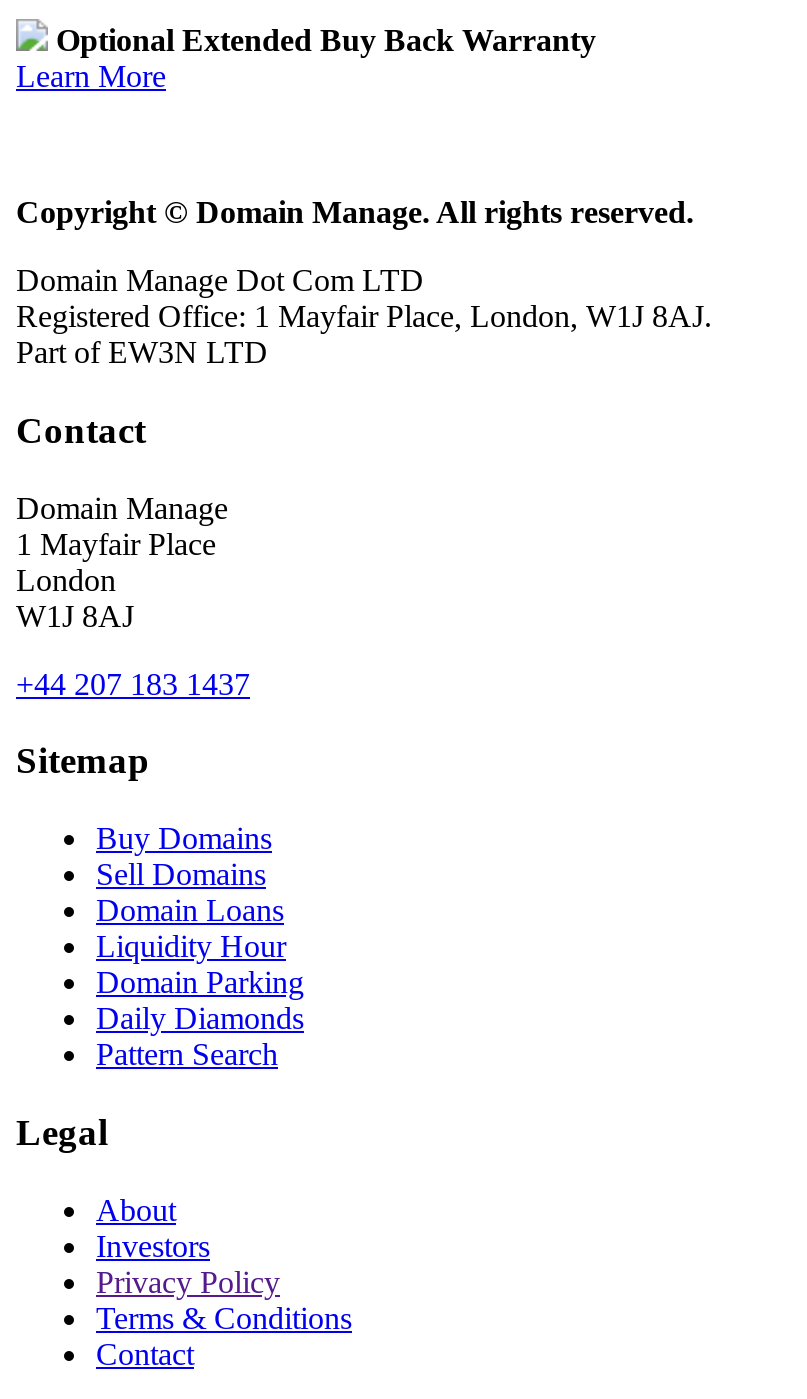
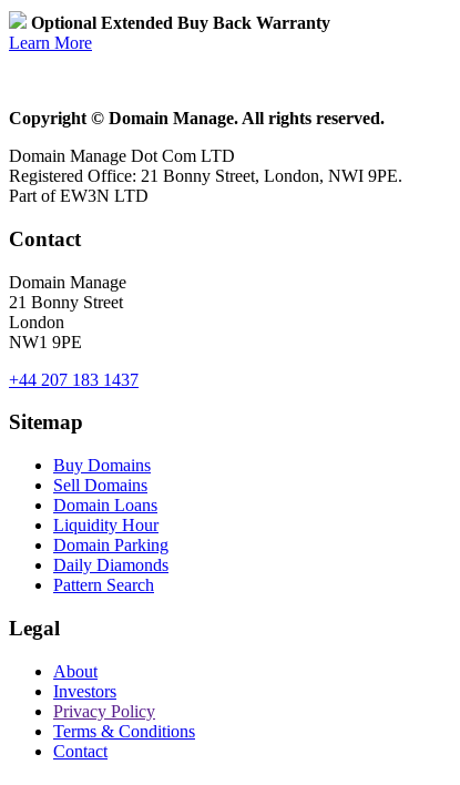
[16,300,712,334] Registered Office: 1 Mayfair Place, London, W1J 8AJ. -> [9,167,402,185] Registered Office: 21 Bonny Street, London, NWI 9PE.
[16,527,216,561] 1 Mayfair Place -> [9,292,123,311] 21 Bonny Street
[16,599,134,633] W1J 8AJ -> [9,332,82,351] NW1 9PE

